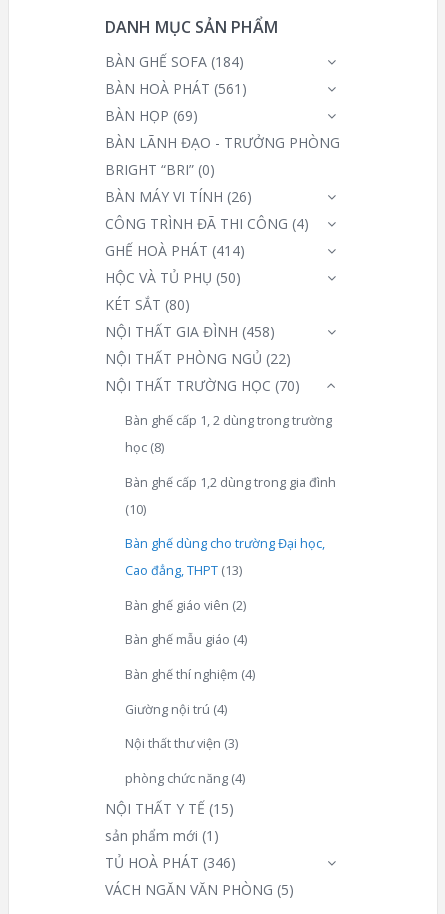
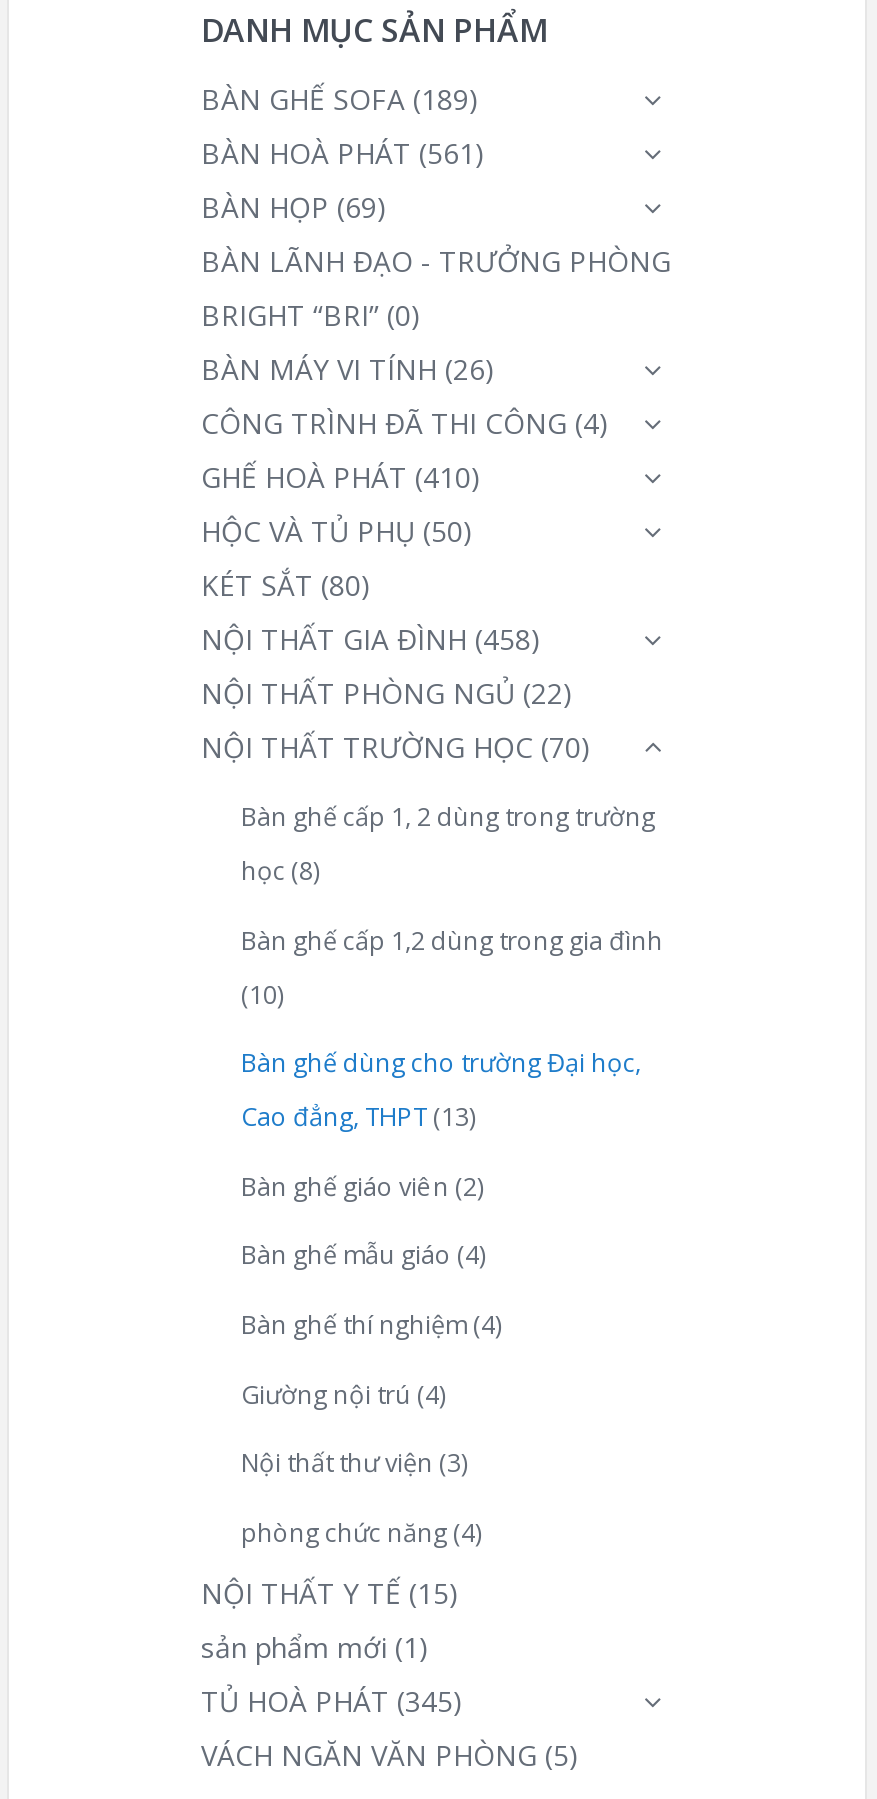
[105,52,244,71] BÀN GHẾ SOFA (184) -> [201,81,479,119] BÀN GHẾ SOFA (189)
[105,241,245,260] GHẾ HOÀ PHÁT (414) -> [201,459,481,497] GHẾ HOÀ PHÁT (410)
[105,853,236,872] TỦ HOÀ PHÁT (346) -> [201,1683,463,1721] TỦ HOÀ PHÁT (345)

